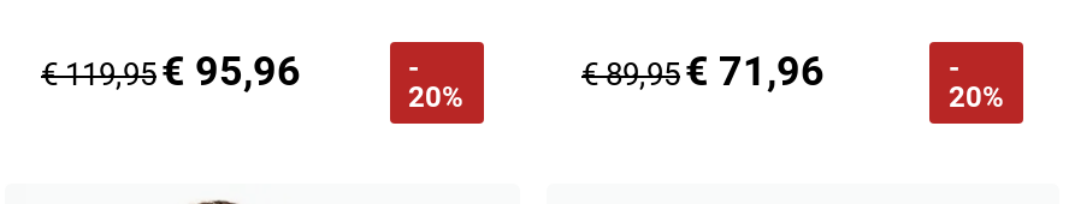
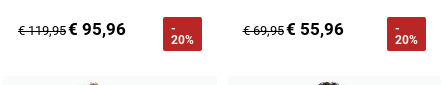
[581,46,825,94] € 89,95 € 71,96 -> [242,19,343,39] € 69,95 € 55,96

